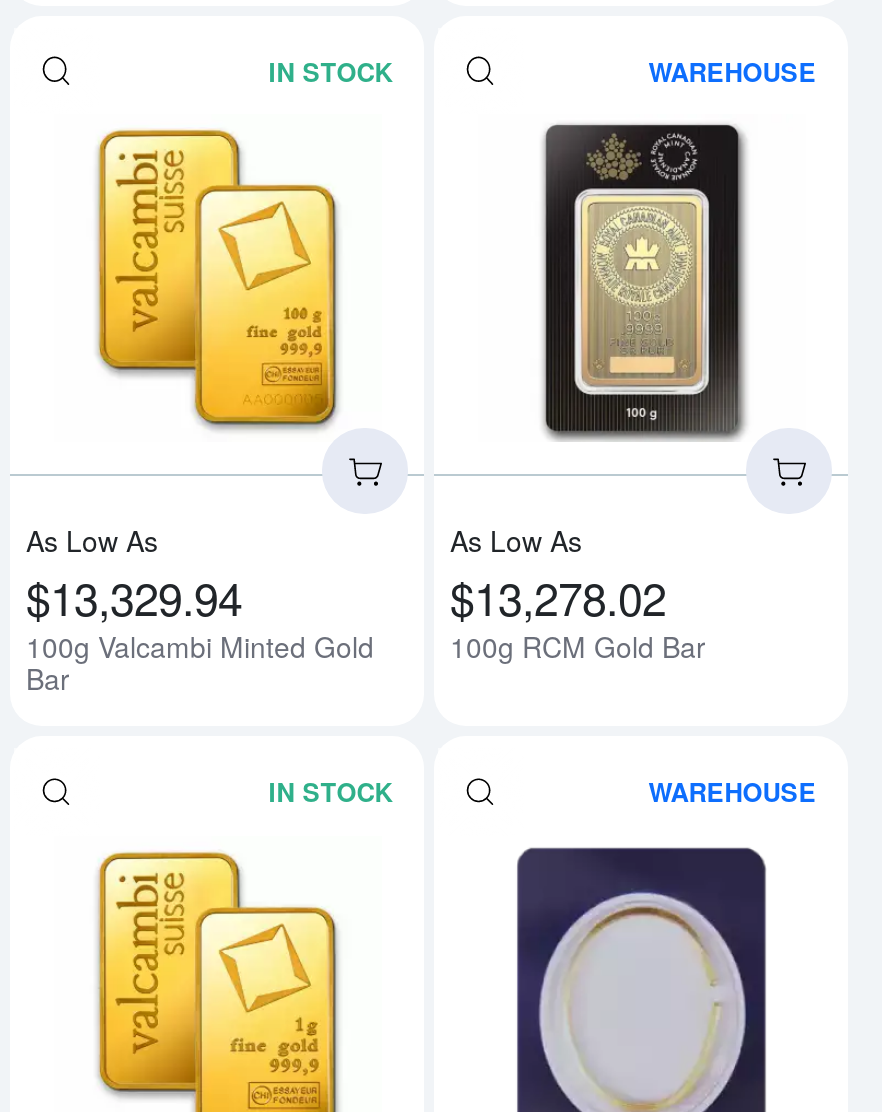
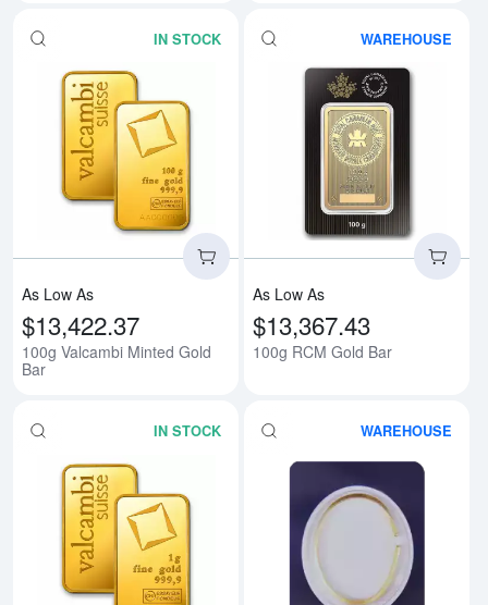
[26,564,242,628] $13,329.94 -> [22,307,139,342] $13,422.37
[450,564,666,628] $13,278.02 -> [253,307,370,342] $13,367.43

